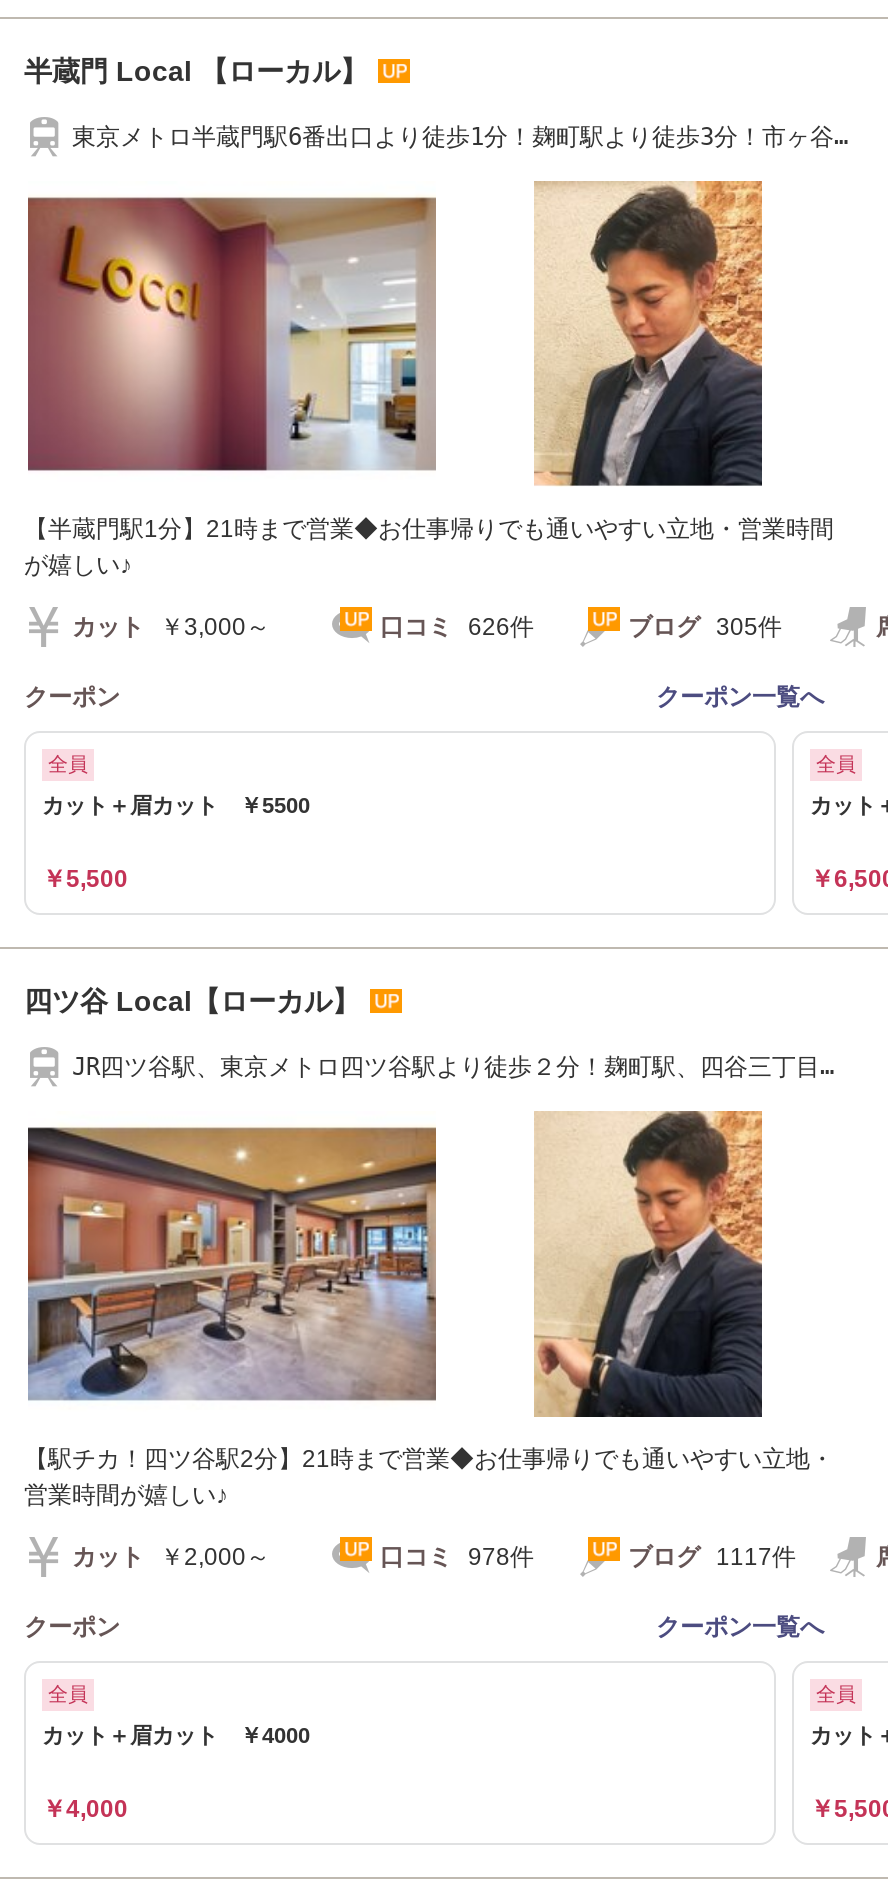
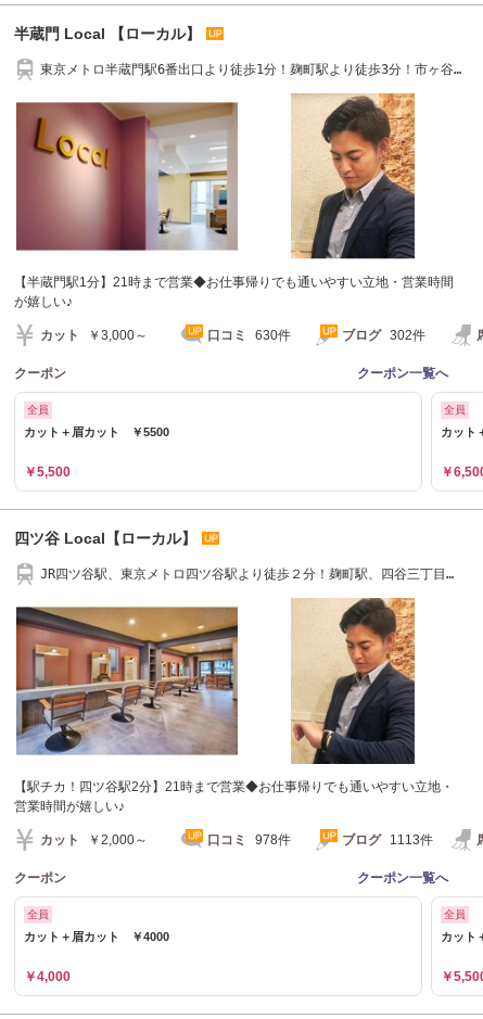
[380,612,534,640] 口コミ 626件 -> [207,327,291,343] 口コミ 630件
[628,612,782,640] ブログ 305件 -> [342,327,425,343] ブログ 302件
[628,1542,796,1570] ブログ 1117件 -> [342,832,433,847] ブログ 1113件

